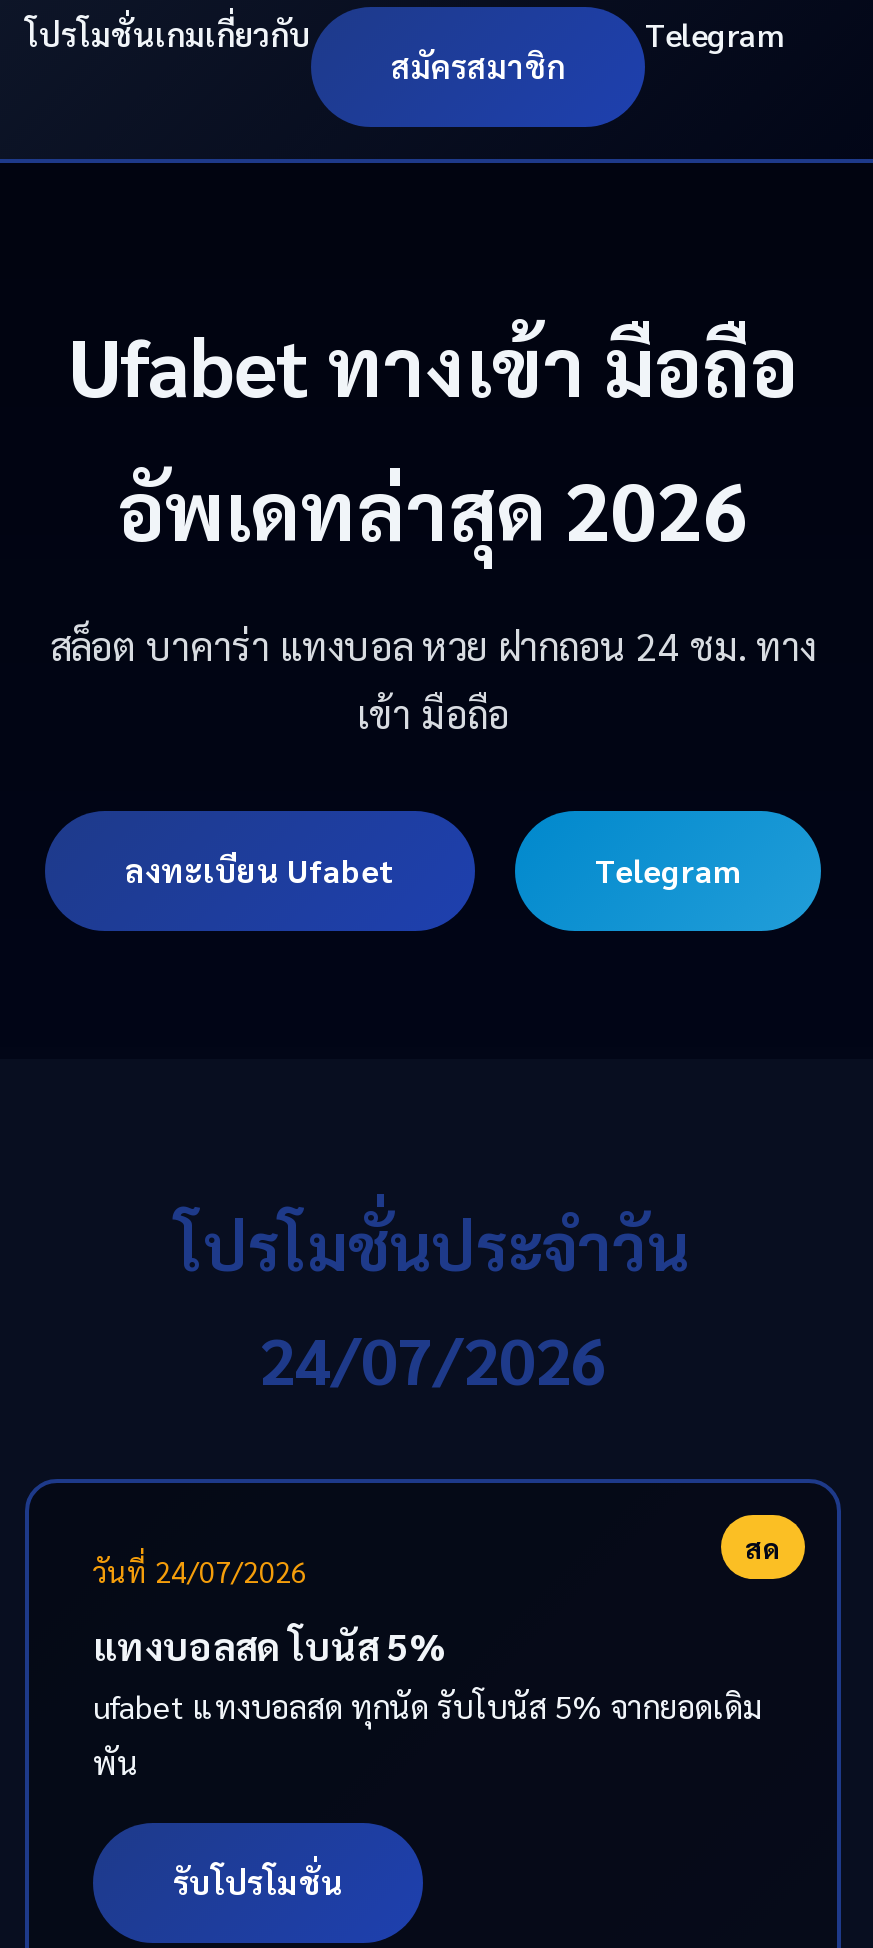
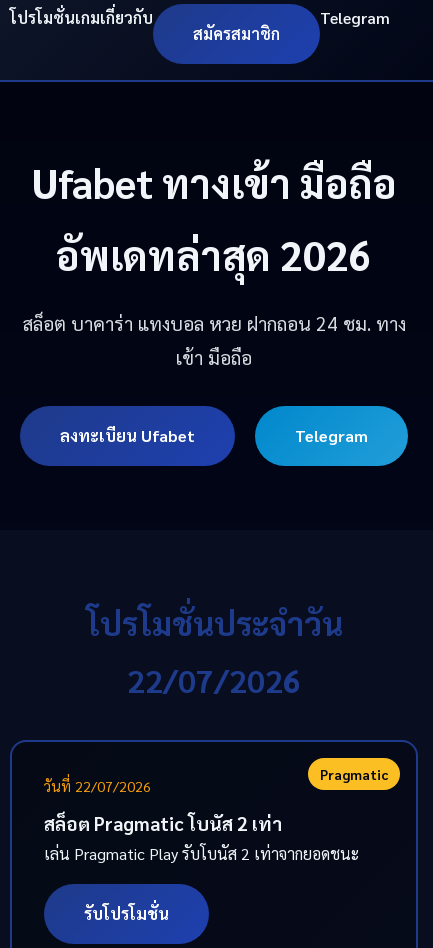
[259,1317,607,1399] 24/07/2026 -> [127,659,301,700] 22/07/2026
[93,1529,781,1589] สด | วันที่ 24/07/2026 -> [44,765,388,795] Pragmatic | วันที่ 22/07/2026
[93,1621,763,1783] แทงบอลสด โบนัส 5% | ufabet แทงบอลสด ทุกนัด รับโบนัส 5% จากยอดเดิม | พัน -> [44,811,359,864] สล็อต Pragmatic โบนัส 2 เท่า | เล่น Pragmatic Play รับโบนัส 2 เท่าจากยอดชนะ

